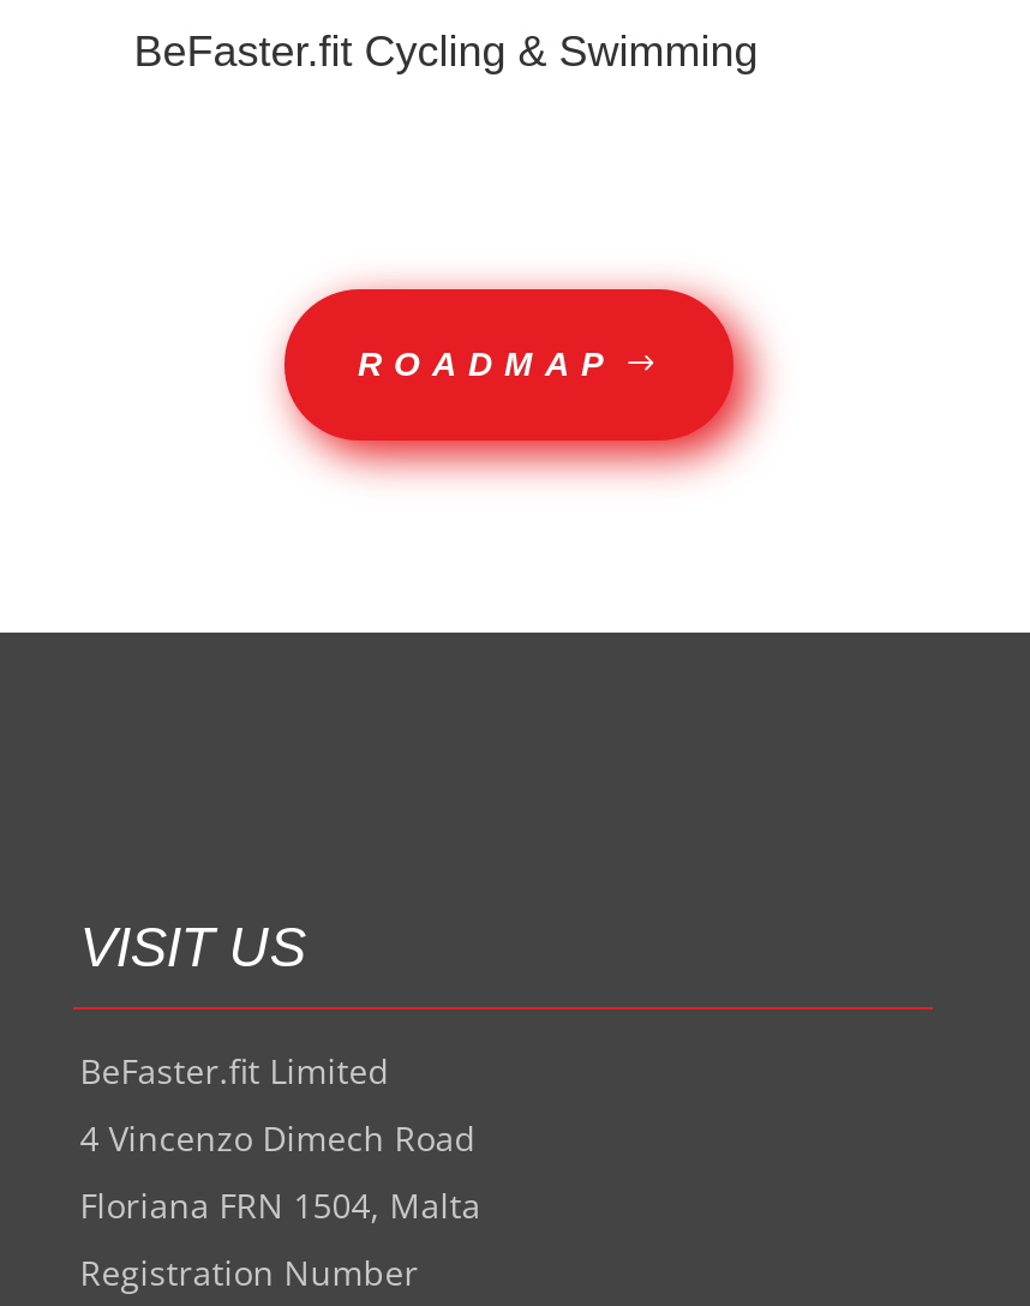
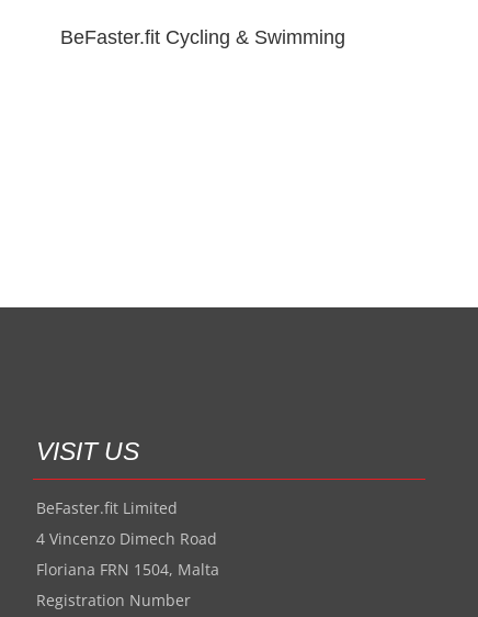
[277,278,769,480] [image] | ROADMAP -> none

